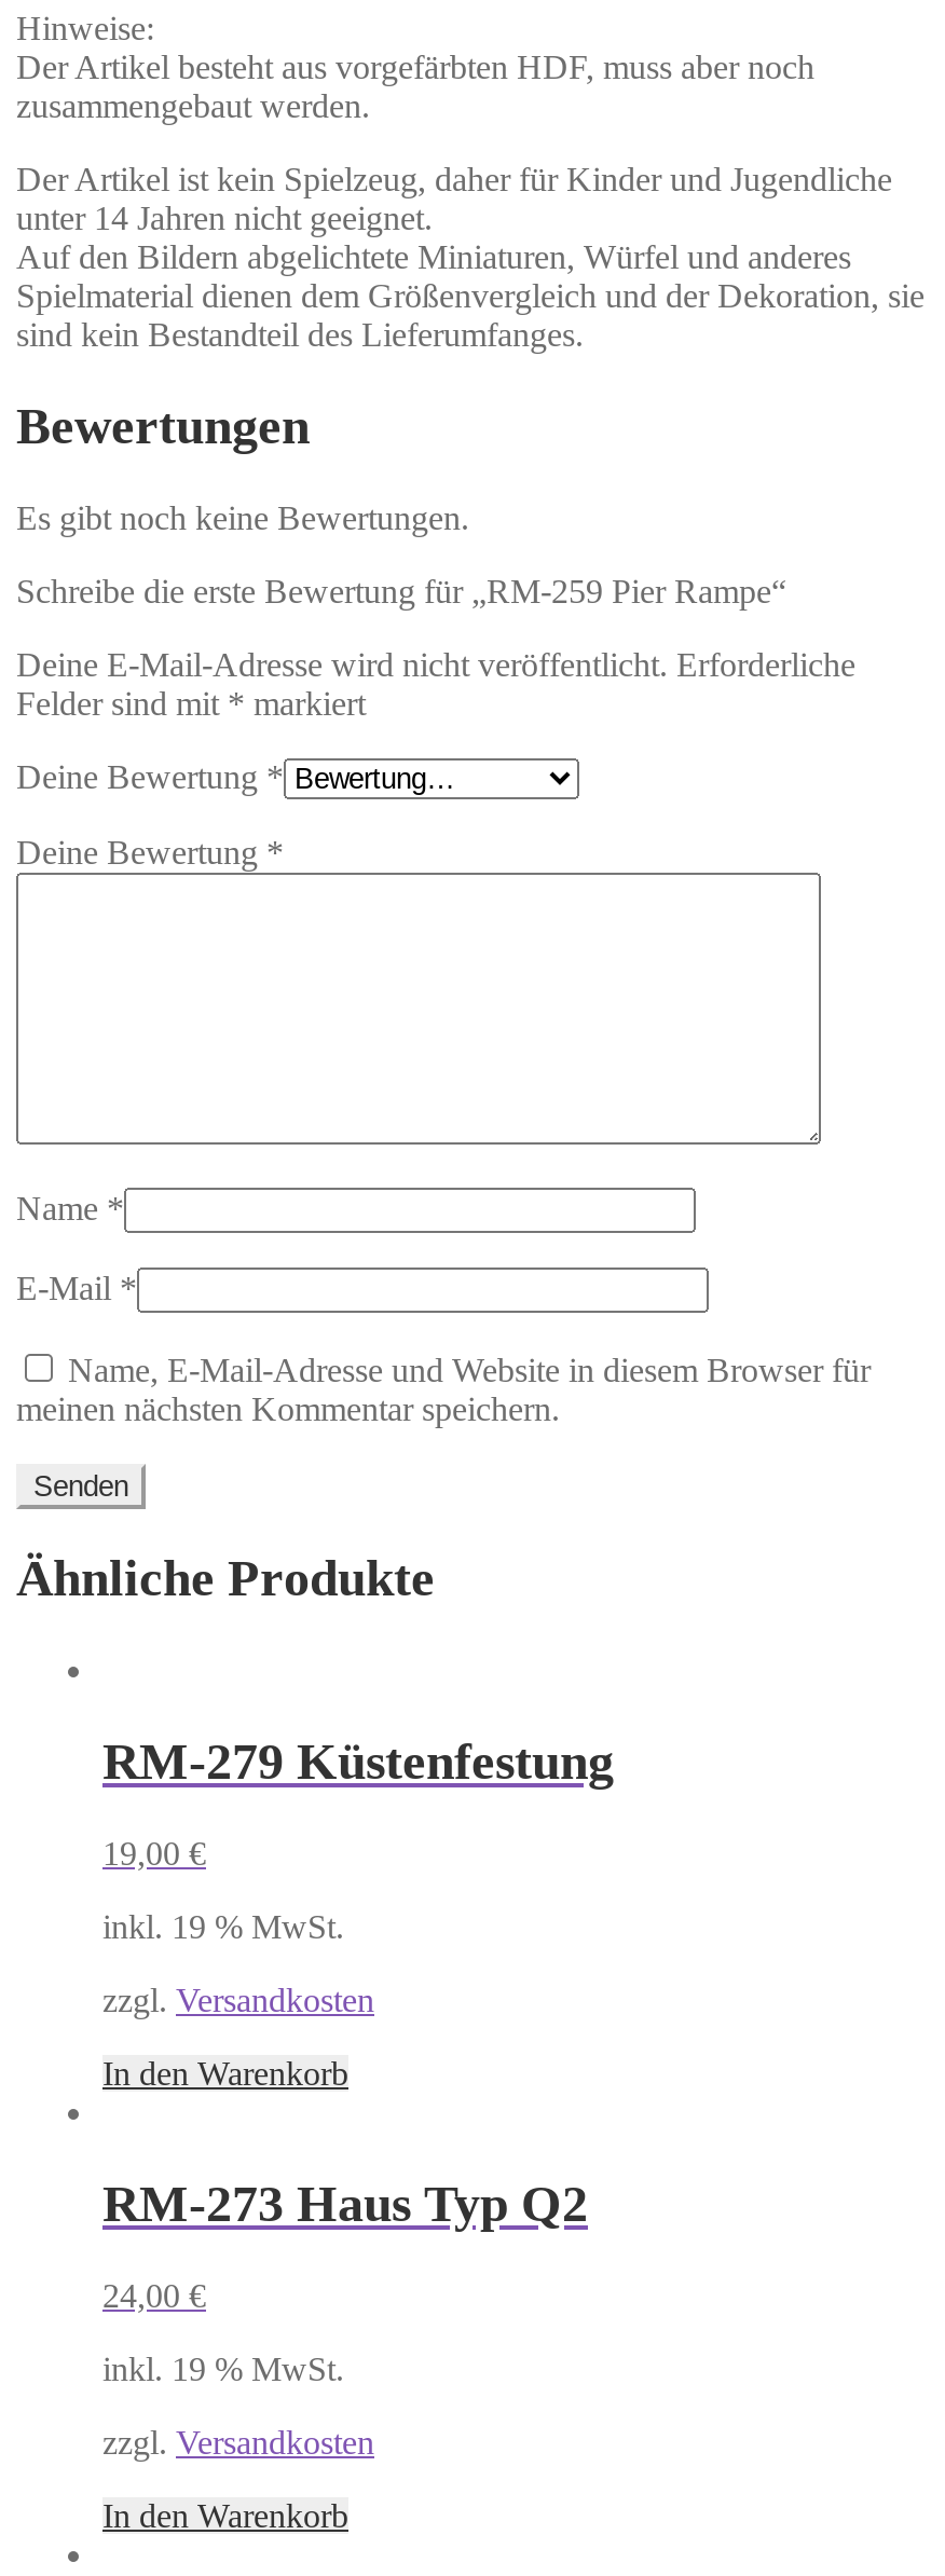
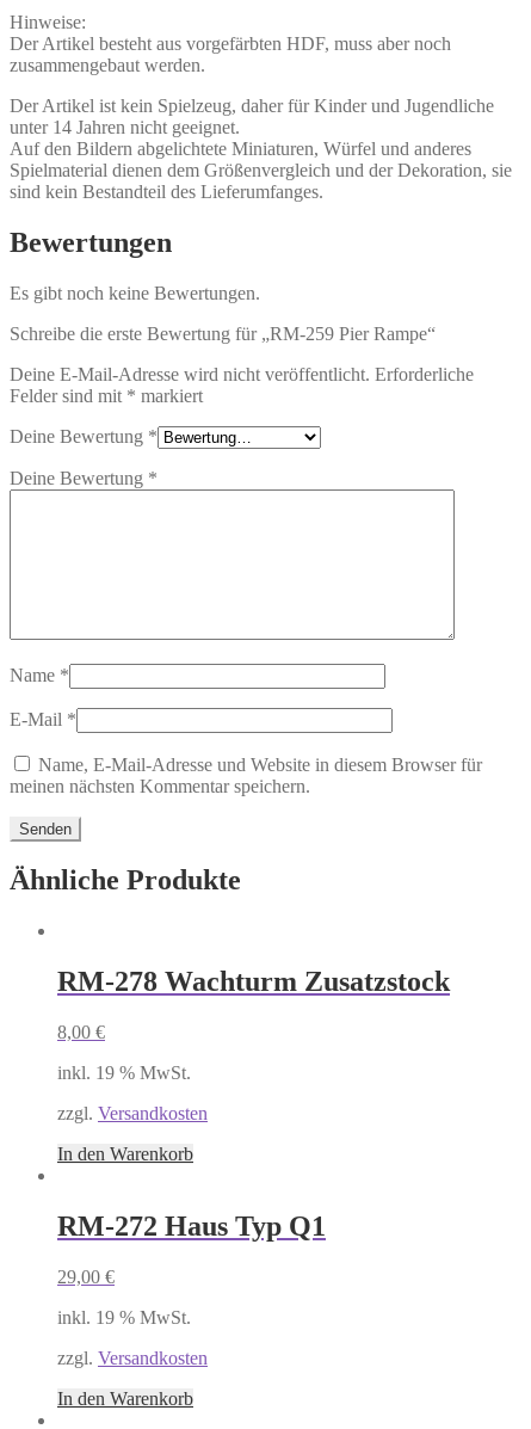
[102,1734,614,1790] RM-279 Küstenfestung -> [57,966,450,997] RM-278 Wachturm Zusatzstock
[102,1835,206,1872] 19,00 € -> [57,1022,105,1042] 8,00 €
[102,2176,588,2232] RM-273 Haus Typ Q2 -> [57,1211,326,1242] RM-272 Haus Typ Q1
[102,2277,206,2314] 24,00 € -> [57,1267,115,1287] 29,00 €

